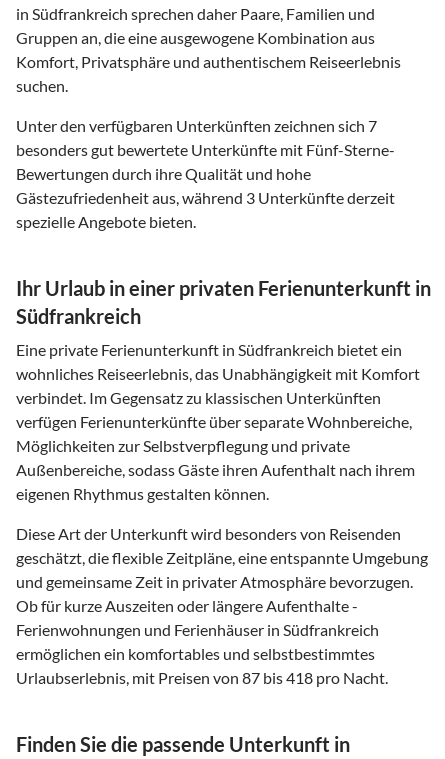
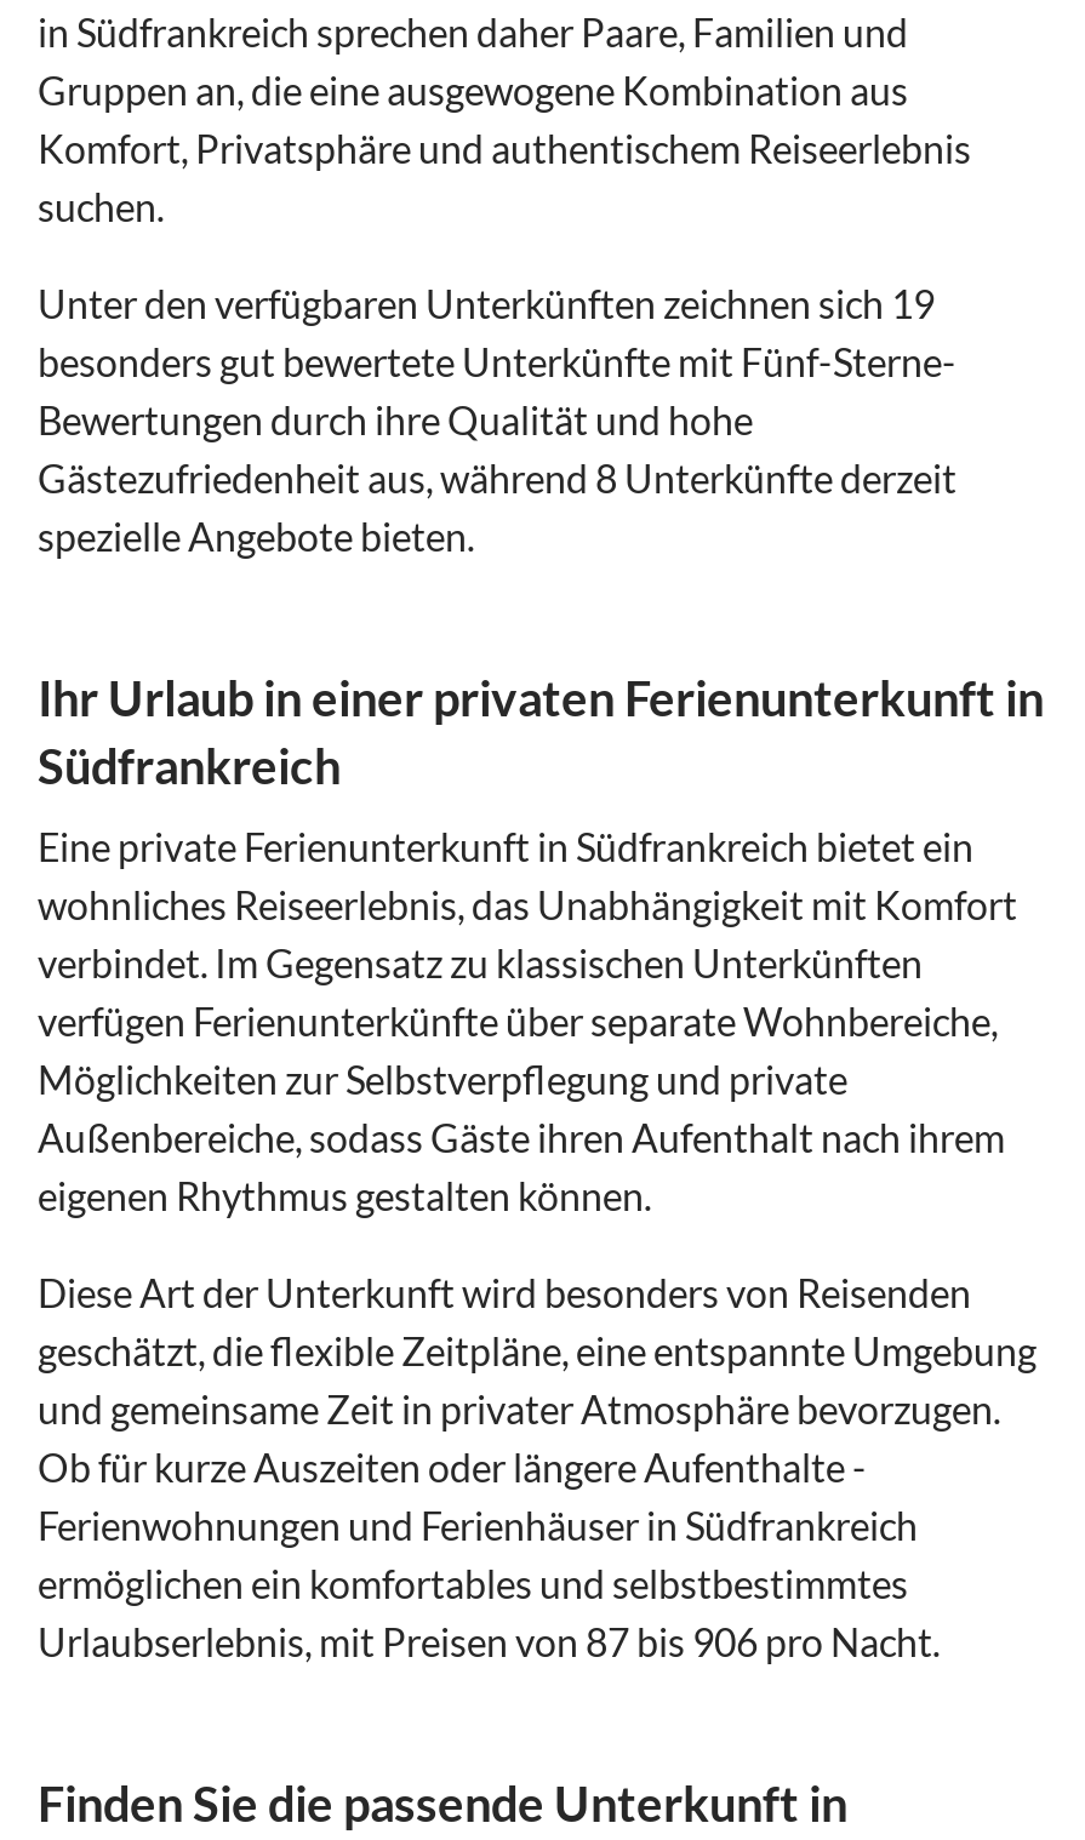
[16,116,377,135] Unter den verfügbaren Unterkünften zeichnen sich 7 -> [38,281,935,327] Unter den verfügbaren Unterkünften zeichnen sich 19
[16,188,395,207] Gästezufriedenheit aus, während 3 Unterkünfte derzeit -> [38,455,956,501] Gästezufriedenheit aus, während 8 Unterkünfte derzeit
[16,668,388,687] Urlaubserlebnis, mit Preisen von 87 bis 418 pro Nacht. -> [38,1619,940,1665] Urlaubserlebnis, mit Preisen von 87 bis 906 pro Nacht.

